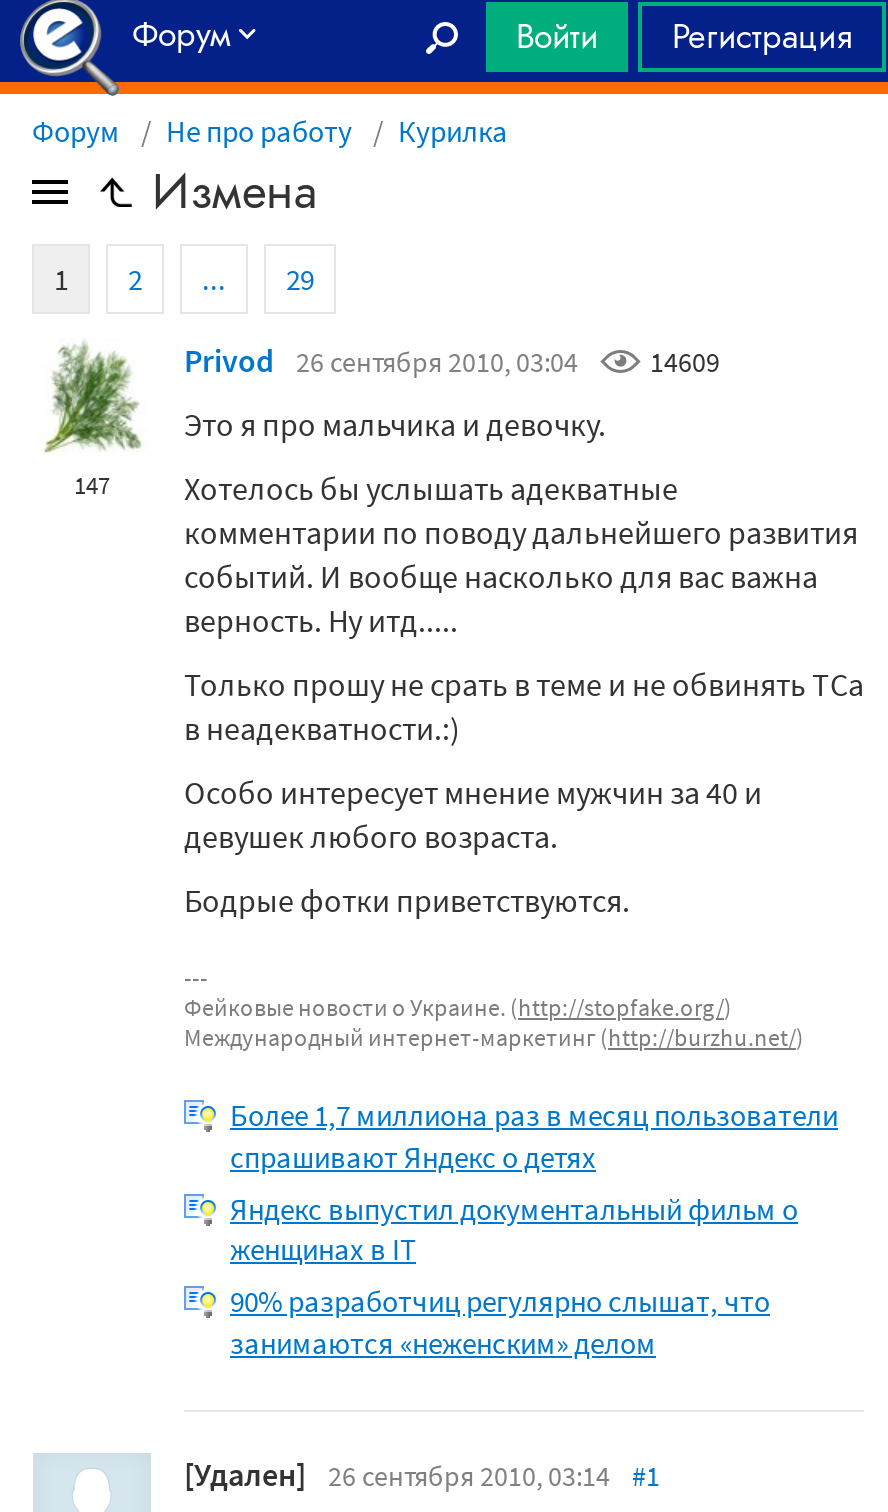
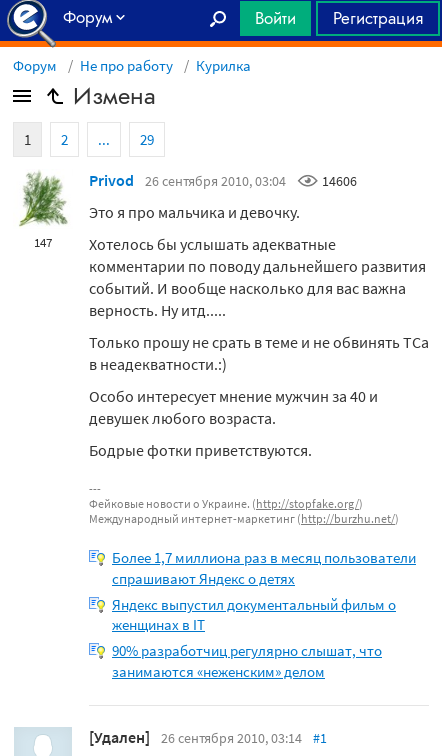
[184,340,720,380] Privod 26 сентября 2010, 03:04 14609 -> [89,170,357,190] Privod 26 сентября 2010, 03:04 14606

